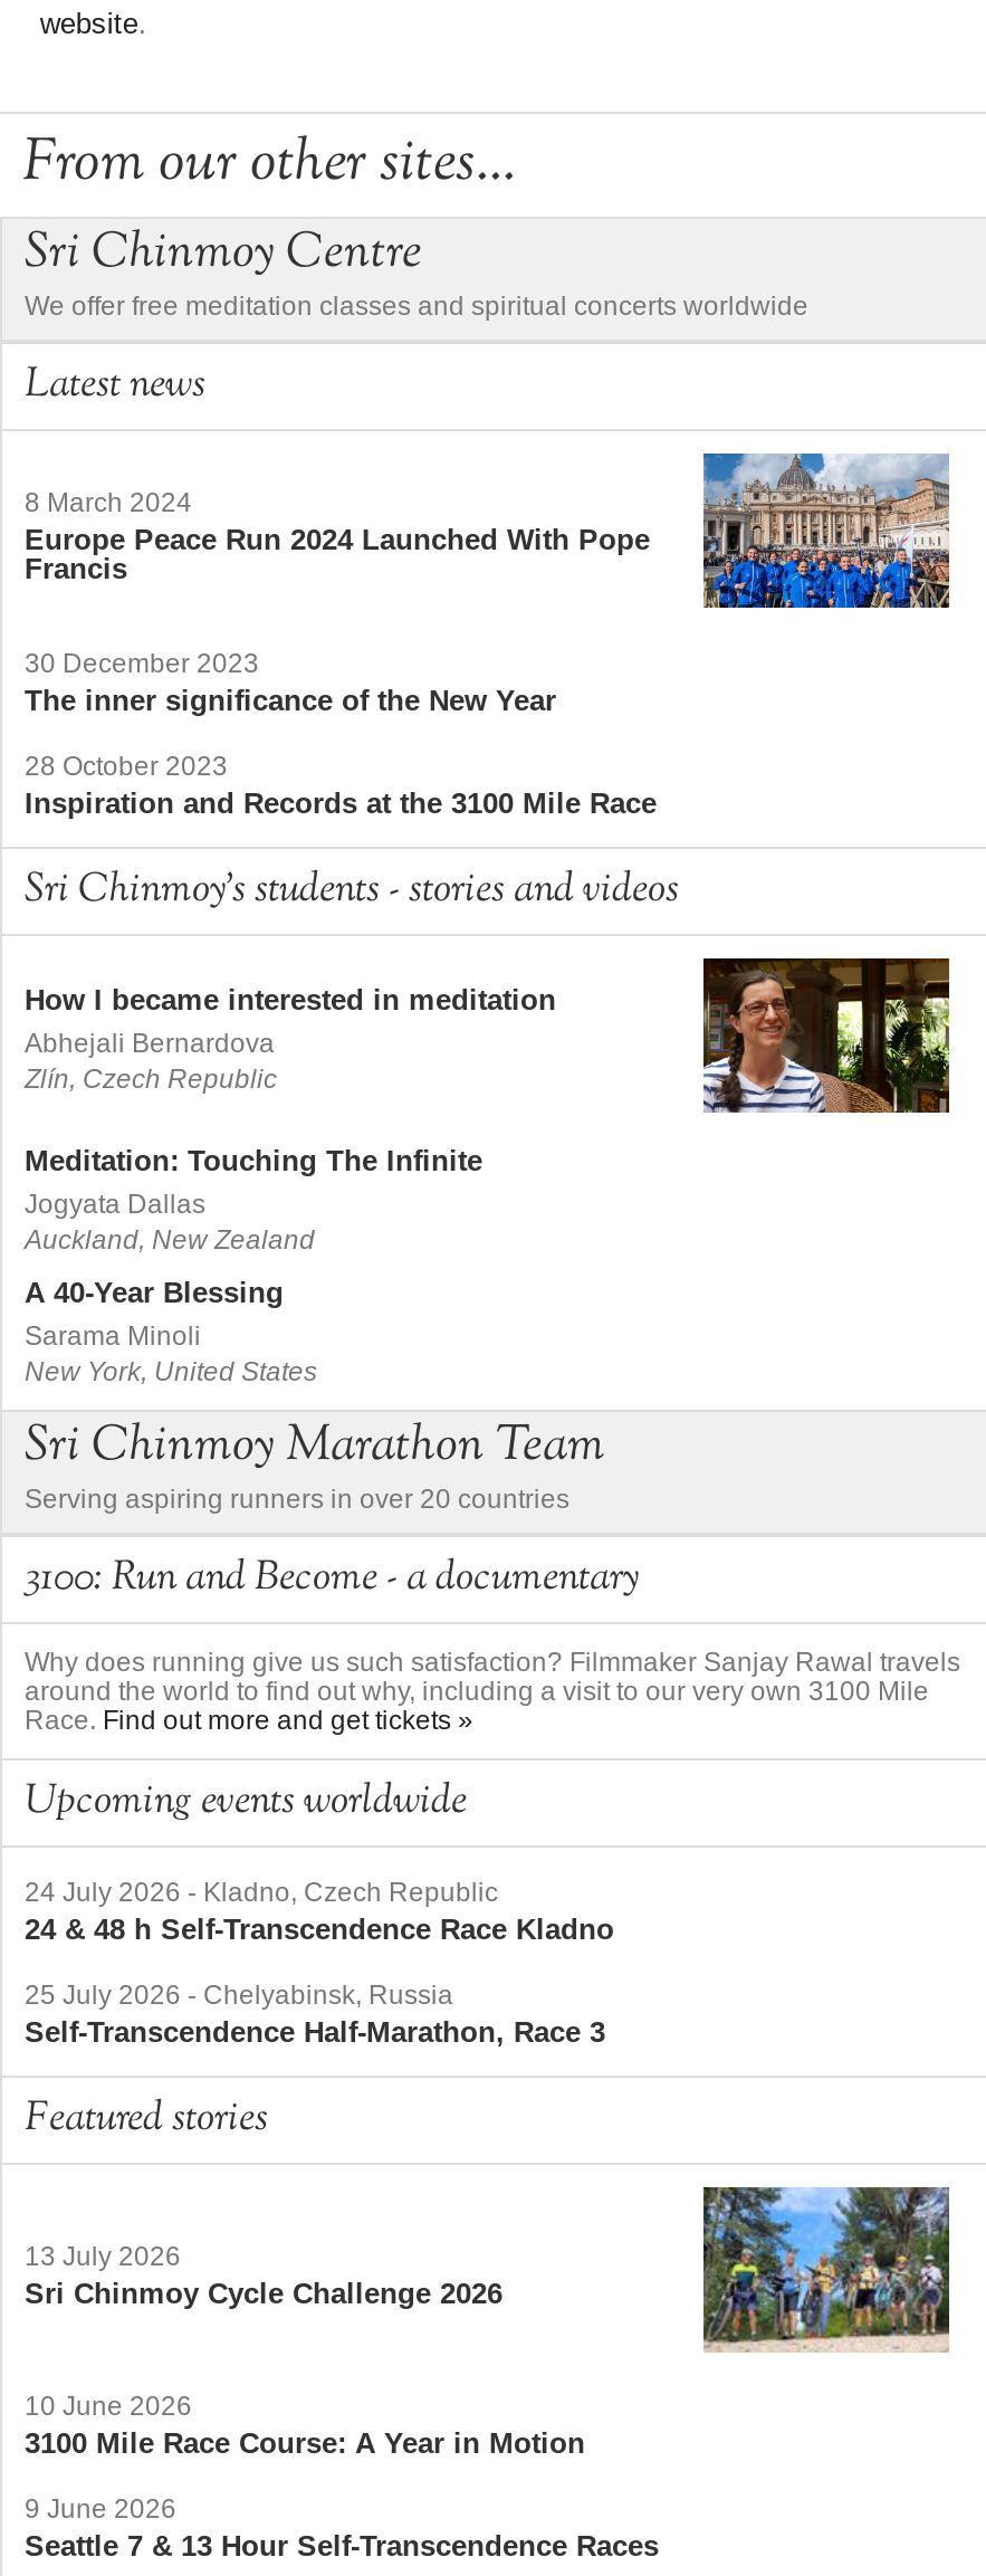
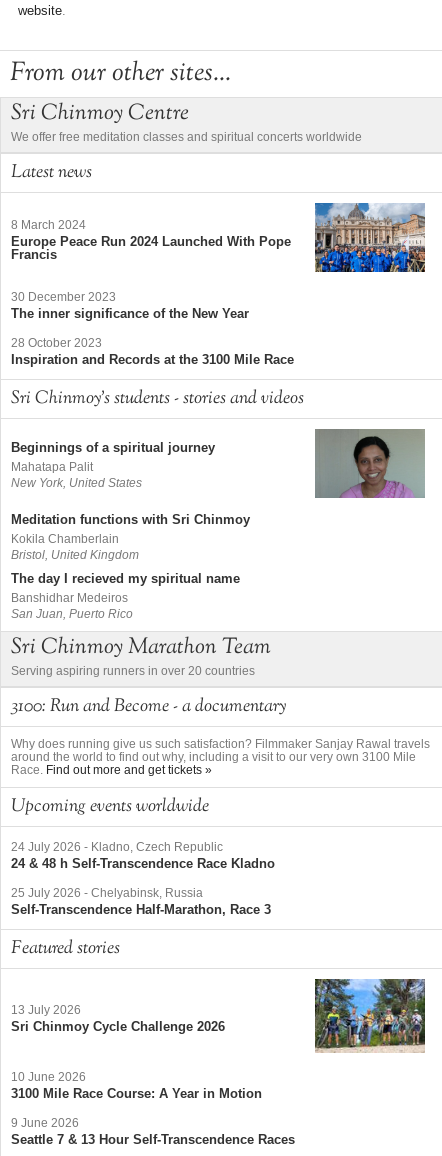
[701,958,951,1115] [image] -> [314,428,425,499] [image]
[25,983,556,1351] How I became interested in meditation | Abhejali Bernardova | Zlín, Czech Republic | Meditation: Touching The Infinite | Jogyata Dallas | Auckland, New Zealand | A 40-Year Blessing | Sarama Minoli -> [11,440,215,474] Beginnings of a spiritual journey | Mahatapa Palit
moved [25,1355,317,1387] -> [11,476,142,490]: New York, United States
none -> [11,512,250,621] Meditation functions with Sri Chinmoy | Kokila Chamberlain | Bristol, United Kingdom | The day I recieved my spiritual name | Banshidhar Medeiros | San Juan, Puerto Rico

